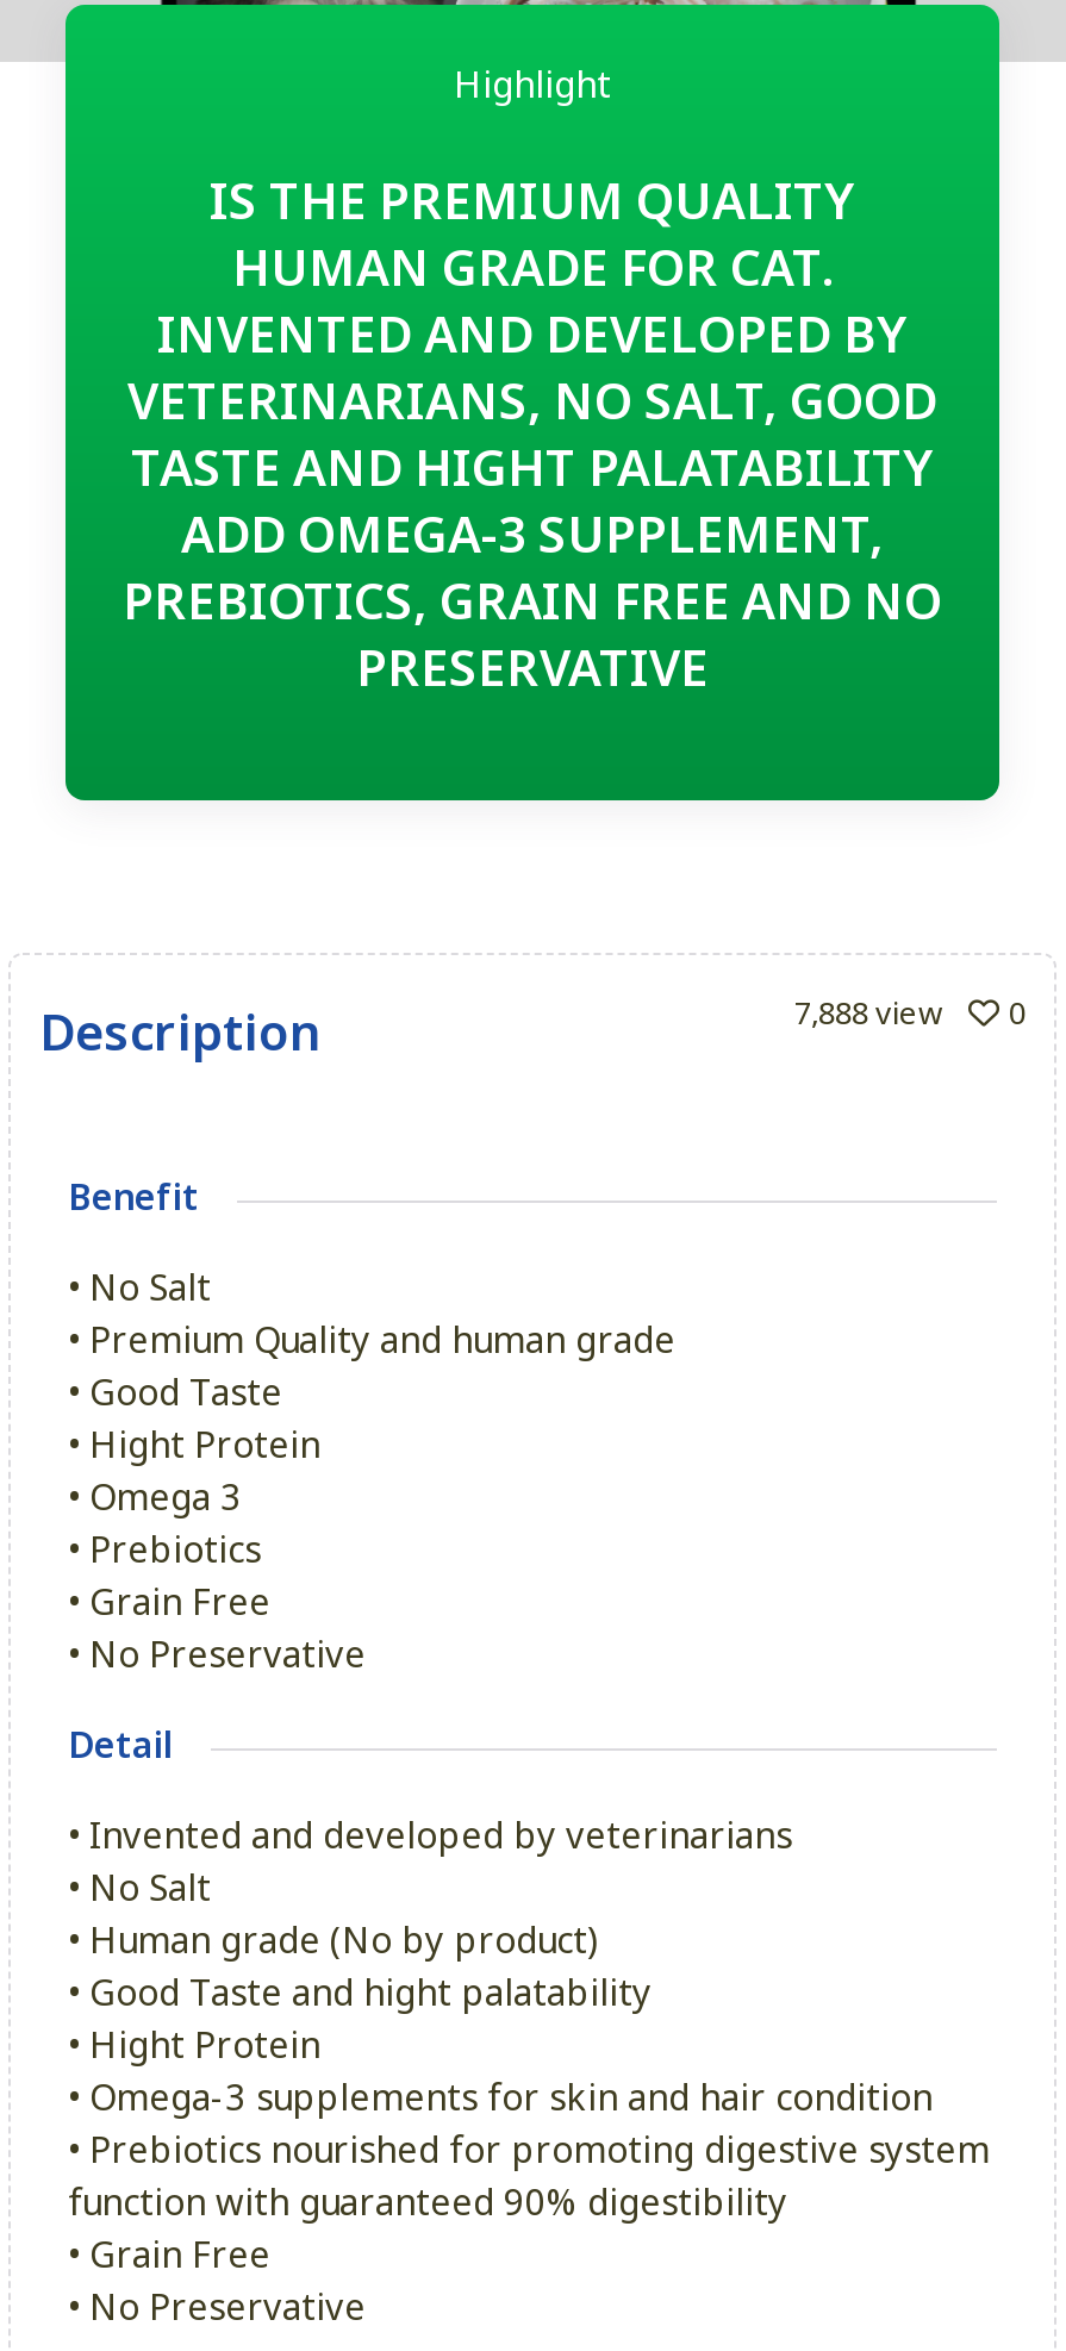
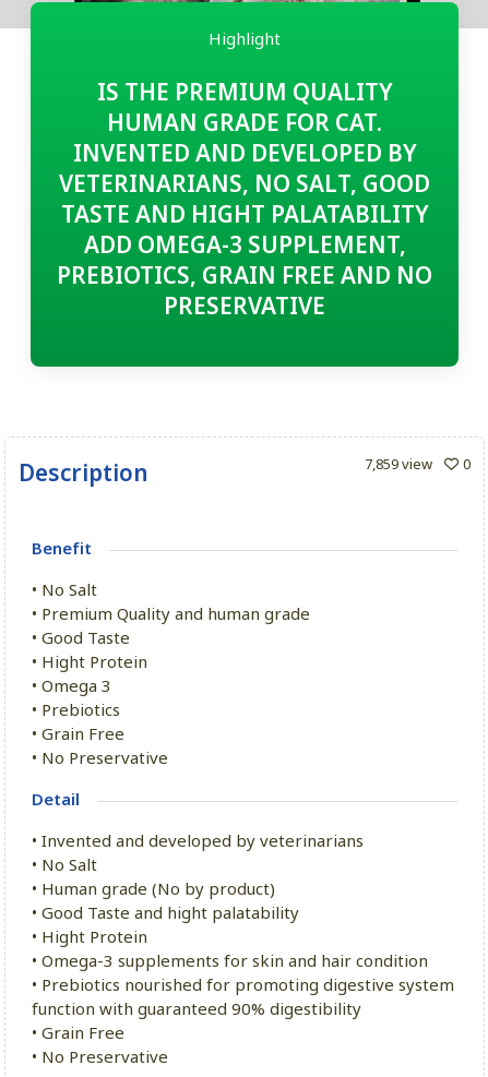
[794,991,1026,1039] 7,888 view 0 -> [365,454,471,476] 7,859 view 0

